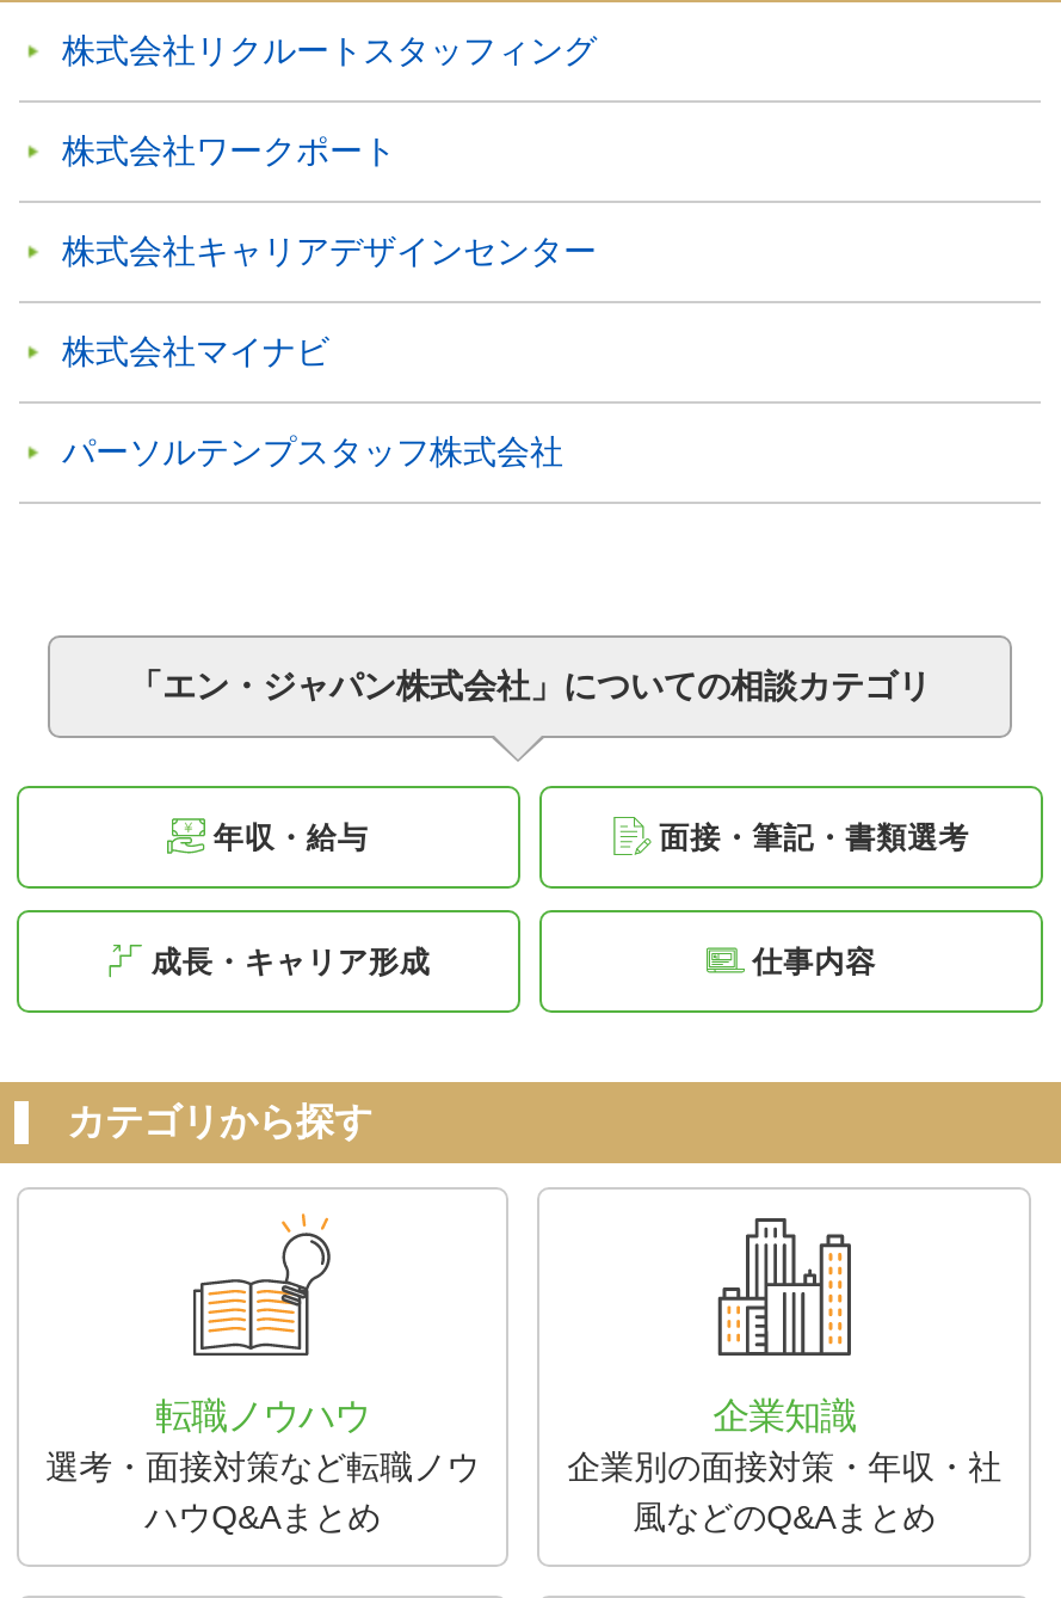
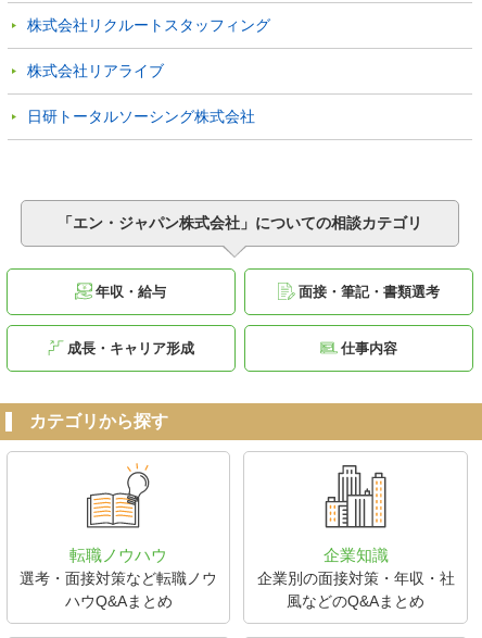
[62,131,597,470] 株式会社ワークポート | 株式会社キャリアデザインセンター | 株式会社マイナビ | パーソルテンプスタッフ株式会社 -> [27,62,255,125] 株式会社リアライブ | 日研トータルソーシング株式会社

